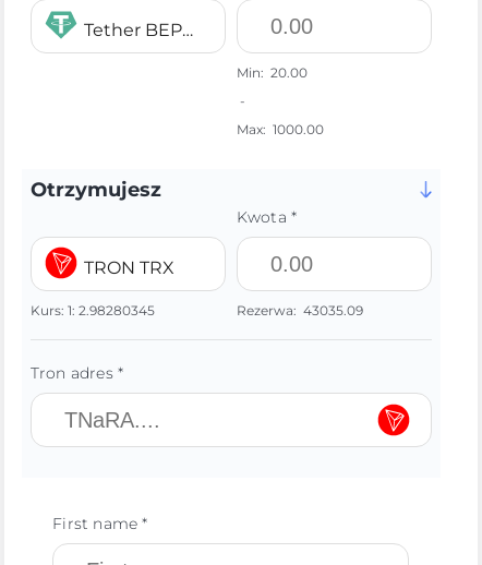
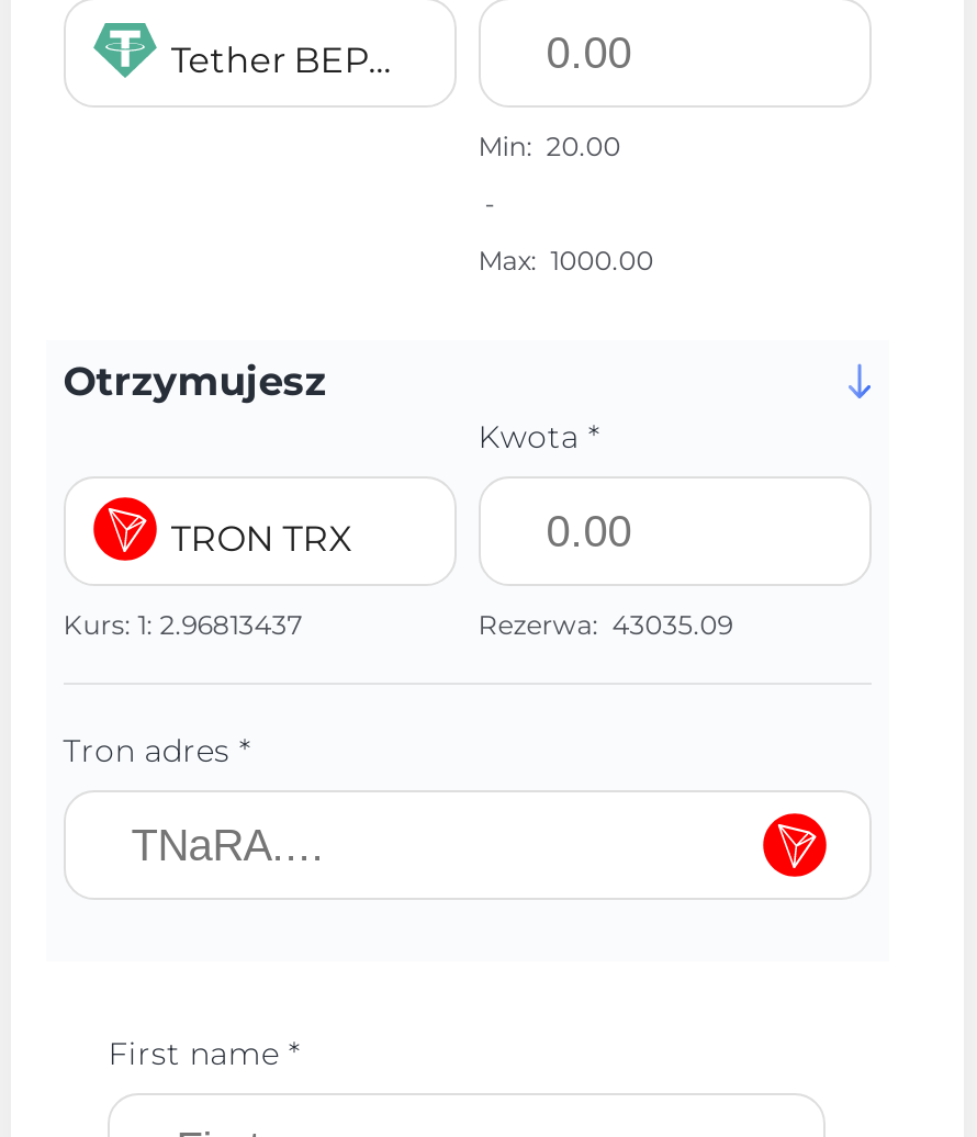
[30,302,155,318] Kurs: 1: 2.98280345 -> [63,608,302,641] Kurs: 1: 2.96813437

